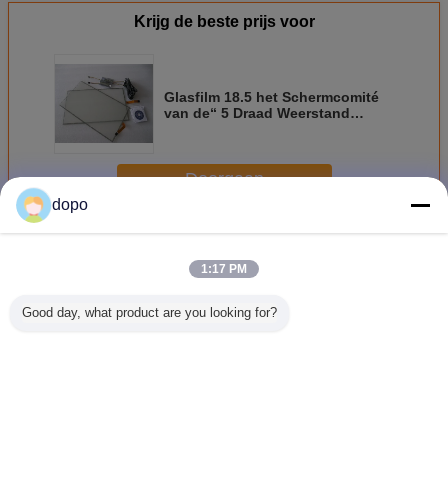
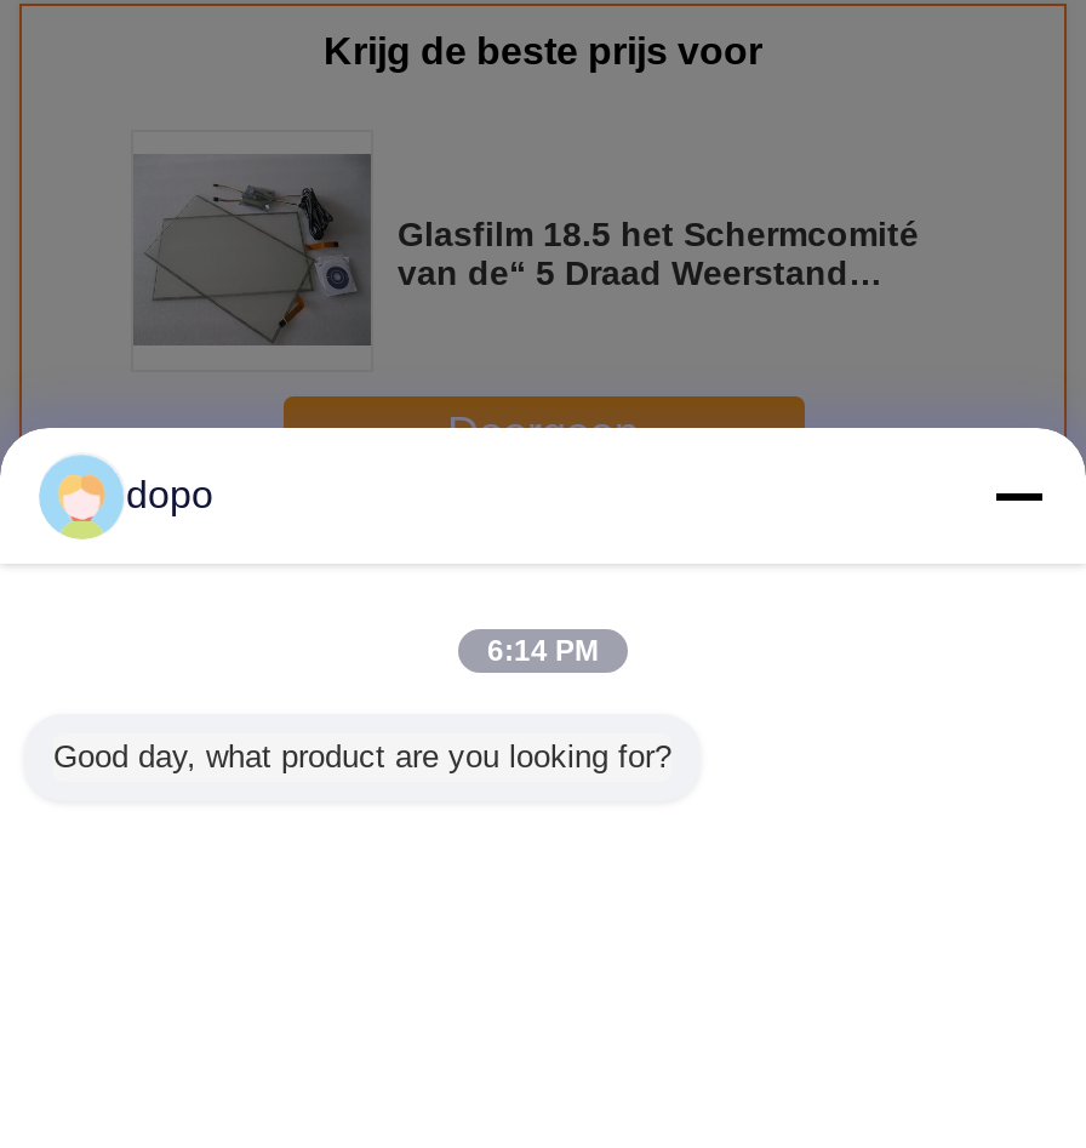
[201,262,247,276] 1:17 PM -> [487,634,599,668] 6:14 PM

